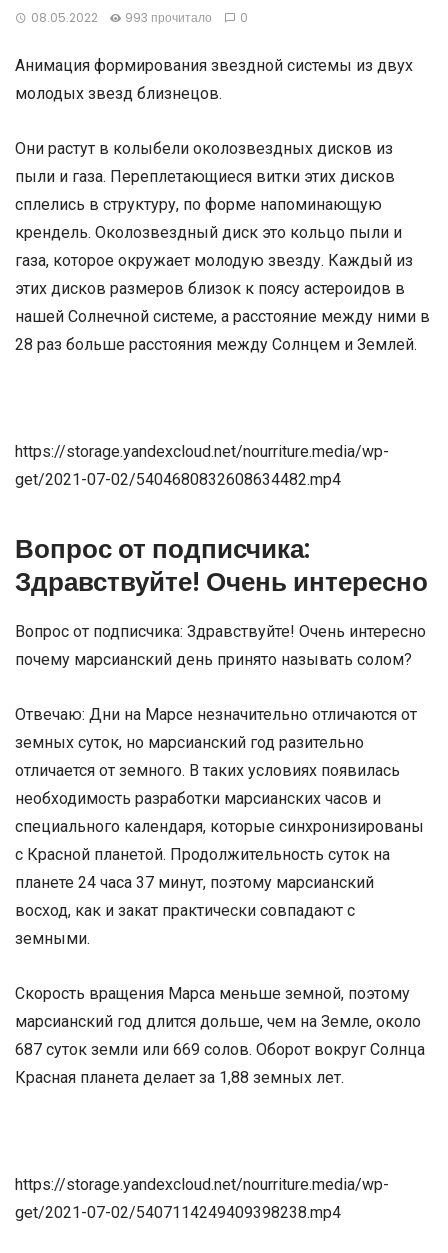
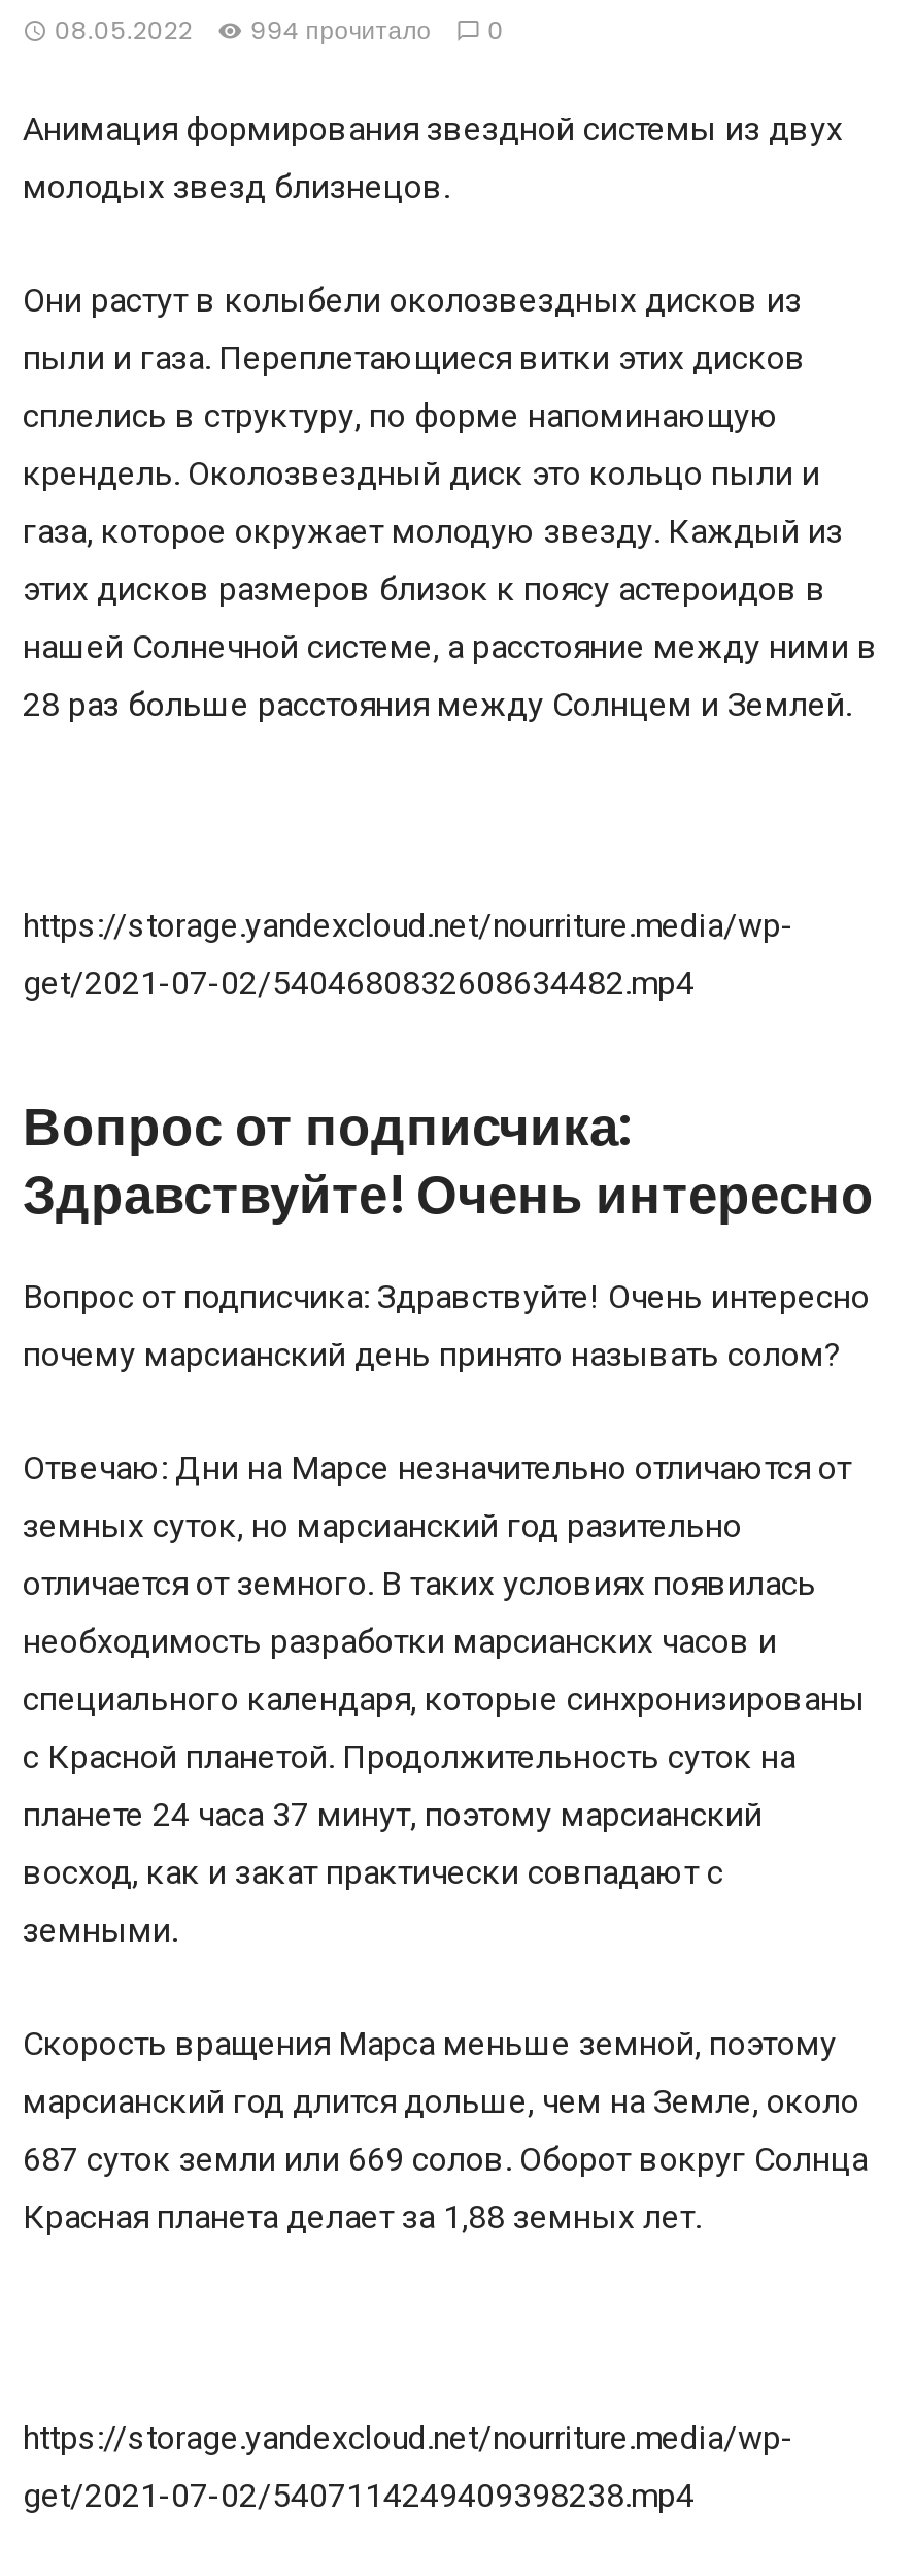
[31,9,248,26] 08.05.2022 993 прочитало 0 -> [55,12,505,47] 08.05.2022 994 прочитало 0

